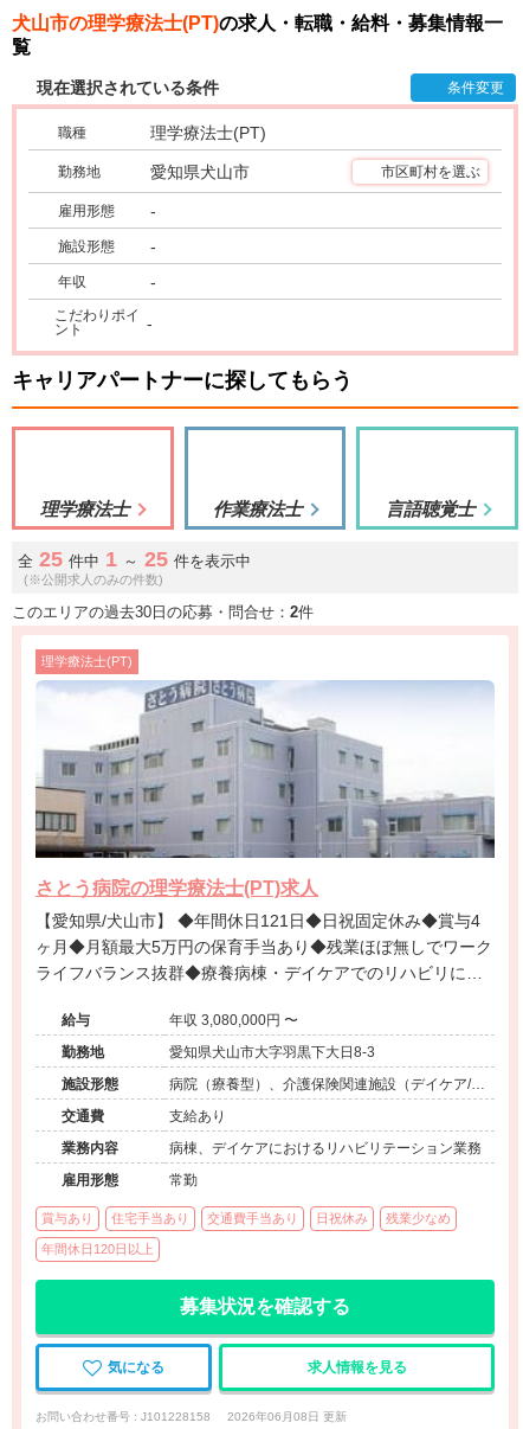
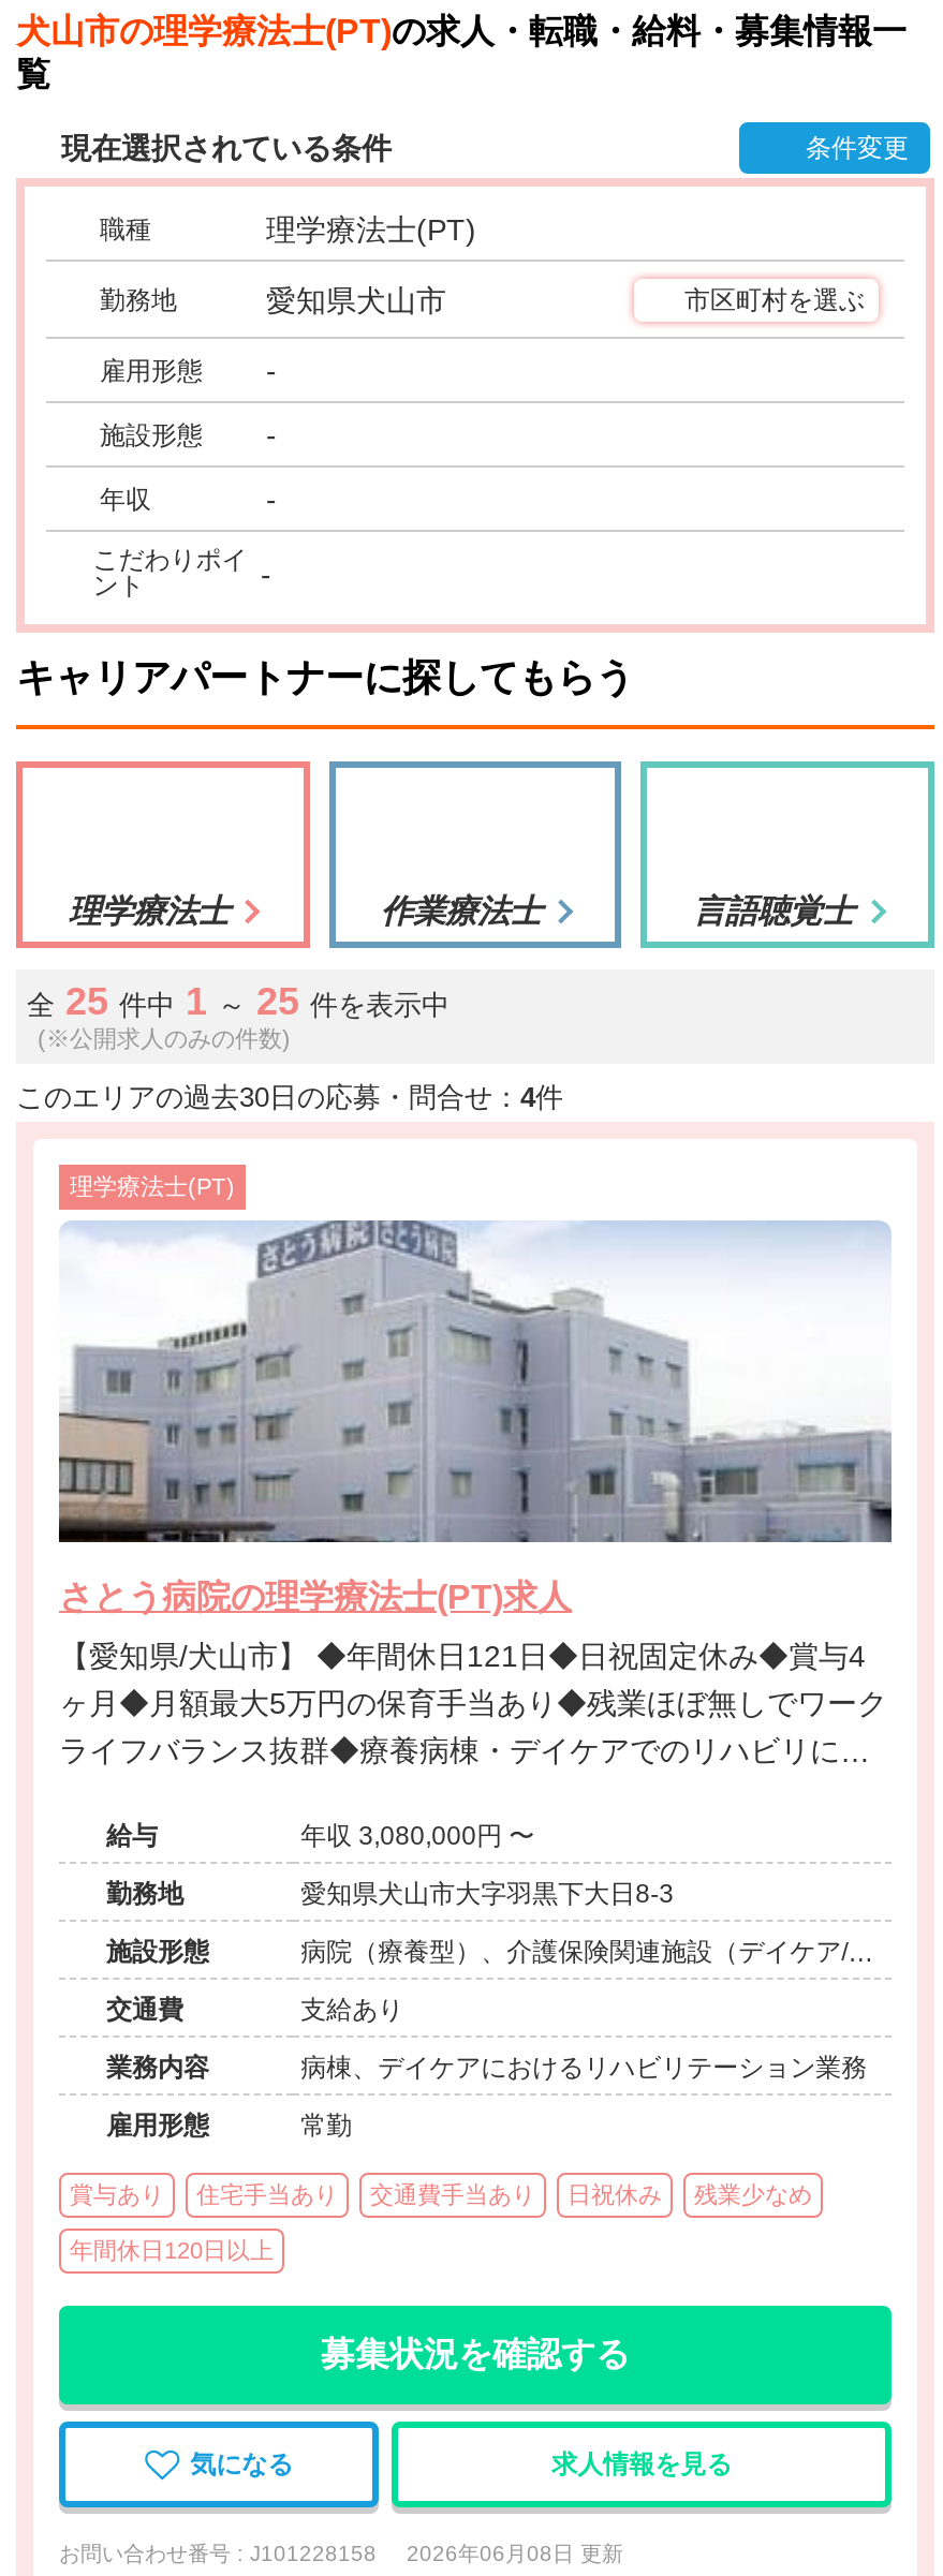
[12,604,314,621] このエリアの過去30日の応募・問合せ：2件 -> [16,1082,563,1114] このエリアの過去30日の応募・問合せ：4件

